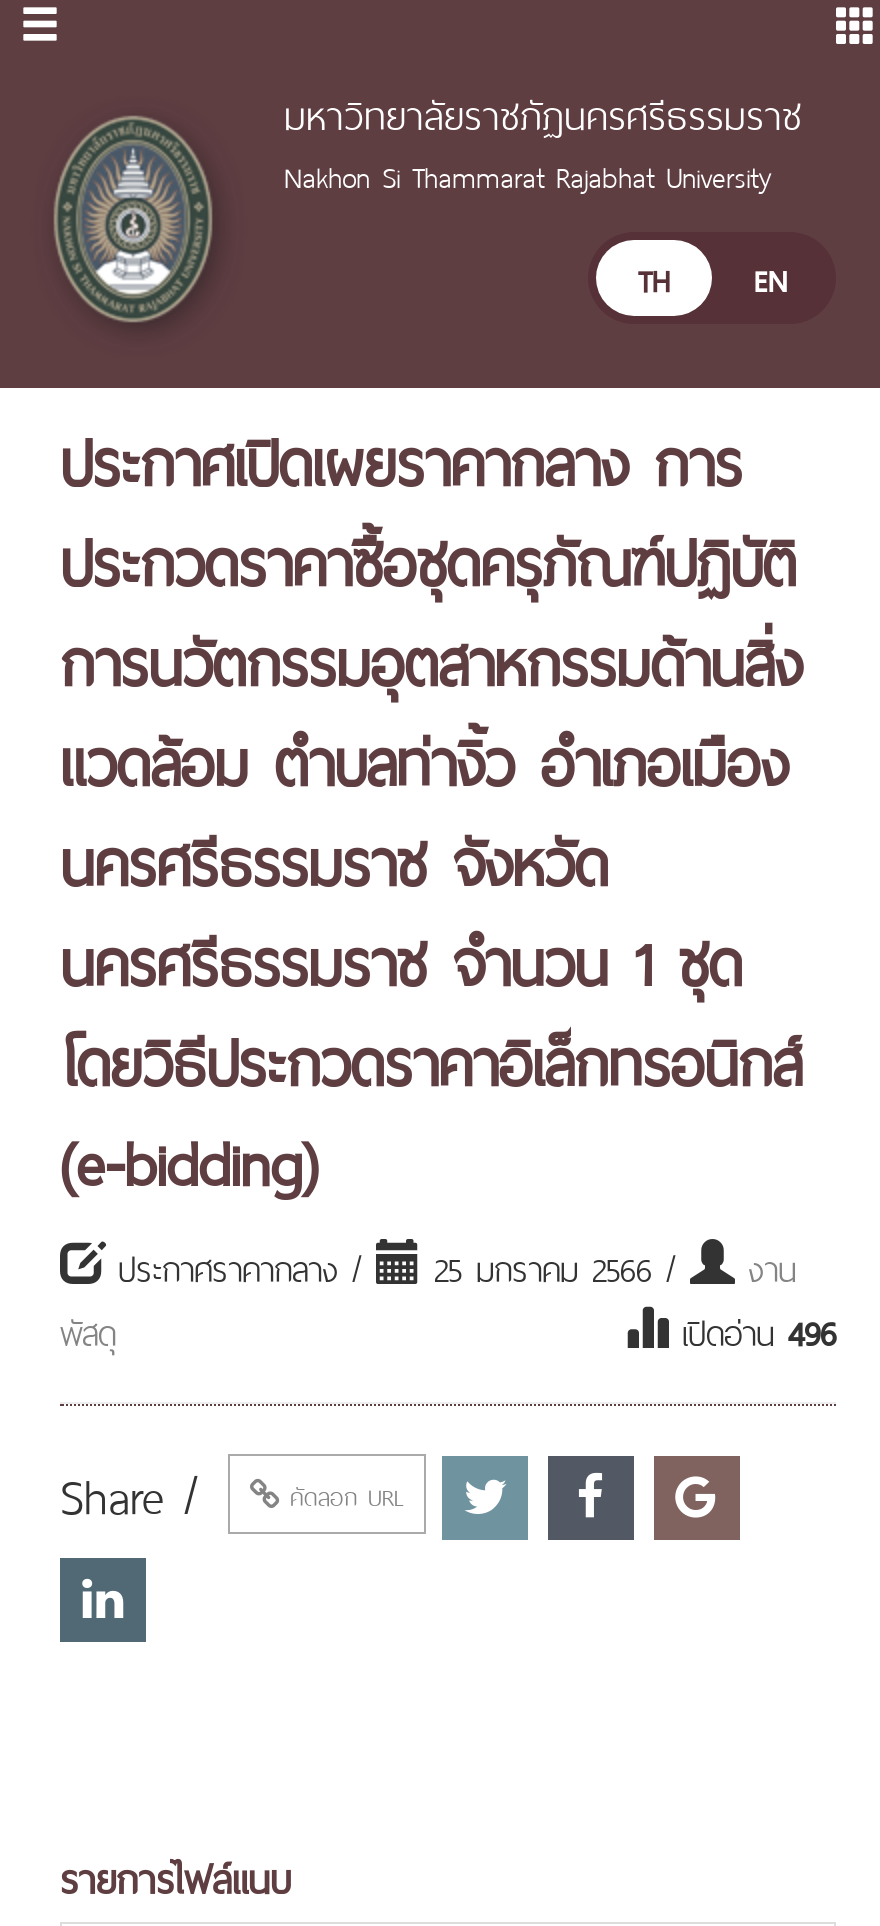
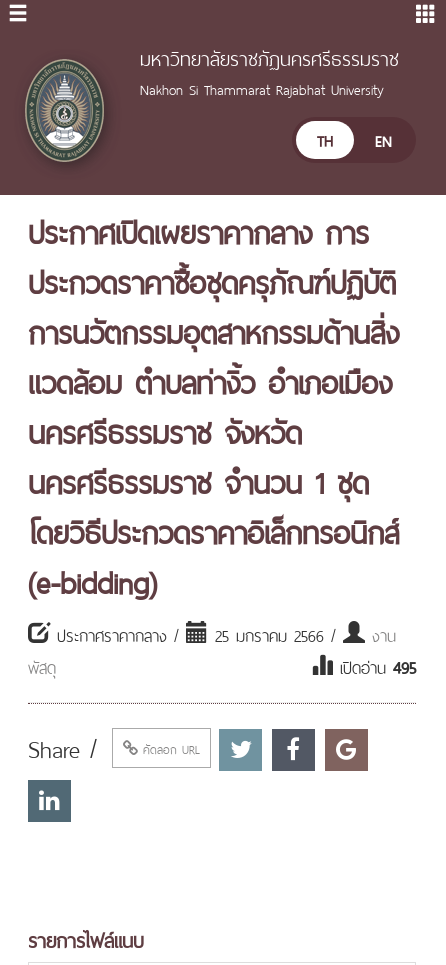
[668,1300,836,1360] เปิดอ่าน496 -> [333,651,416,681] เปิดอ่าน495

